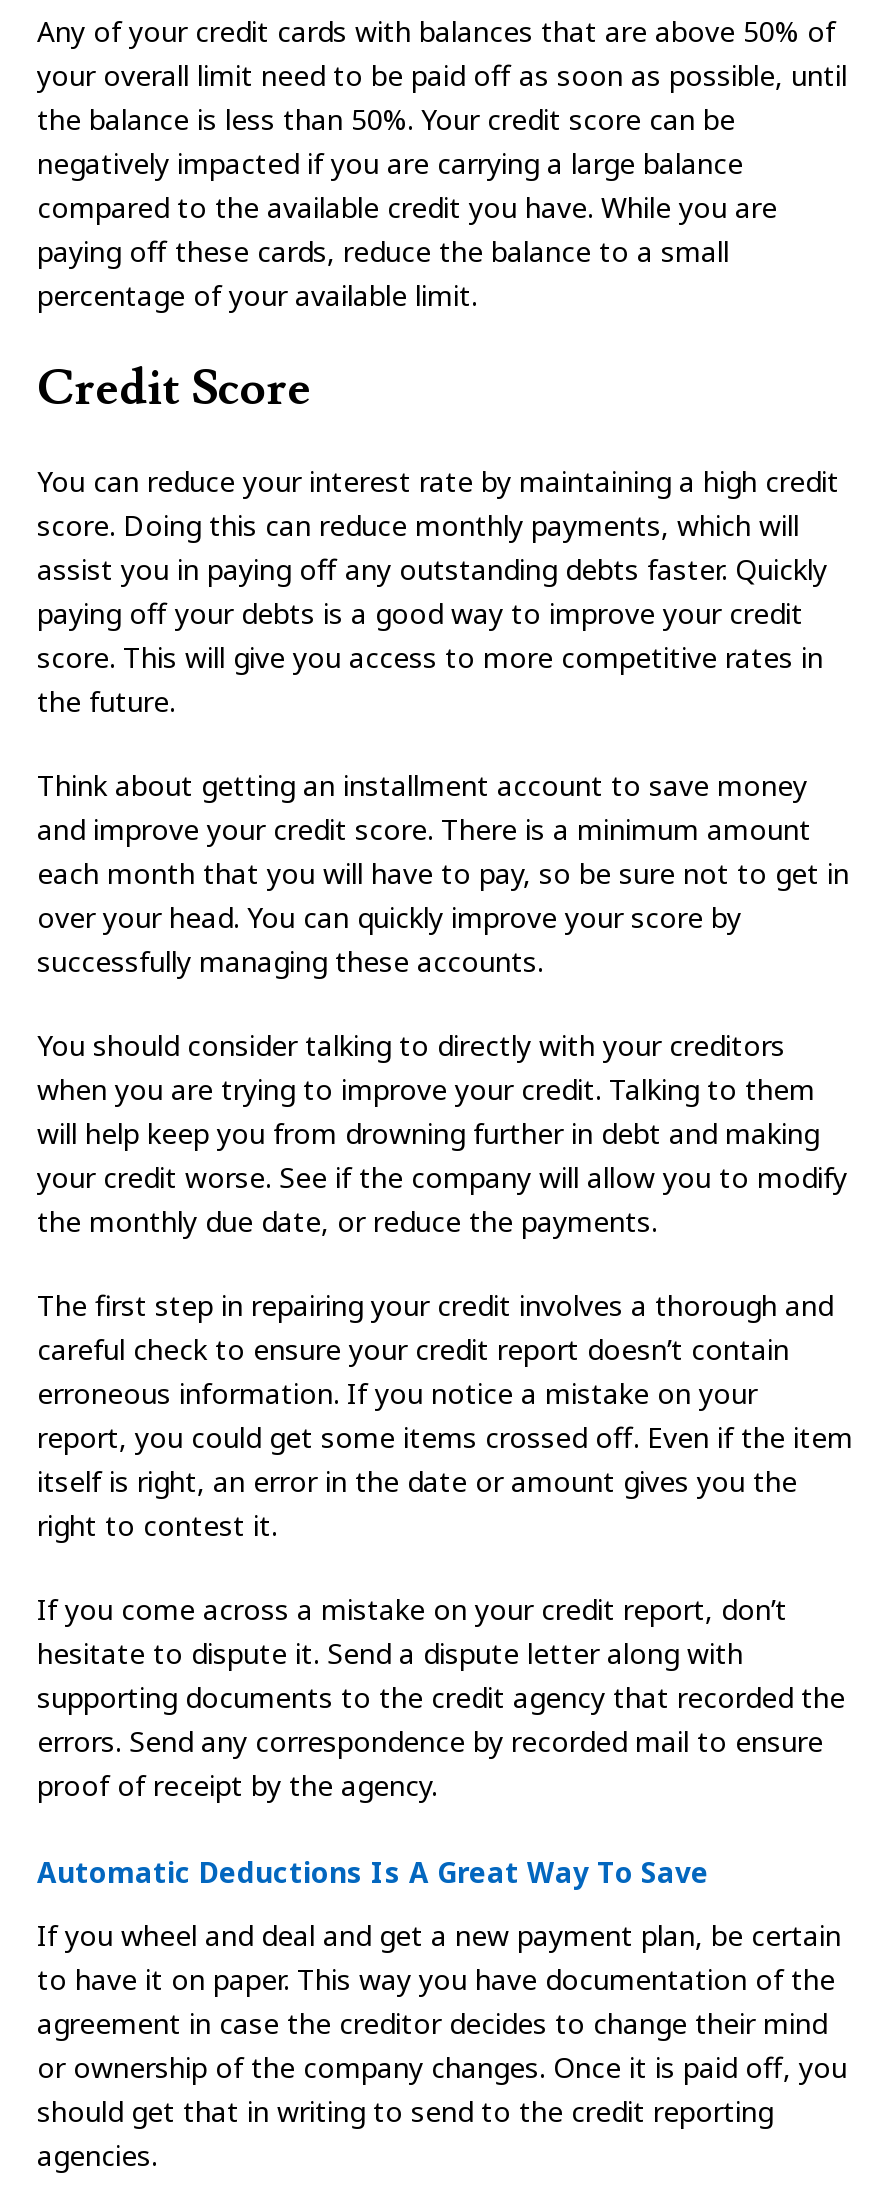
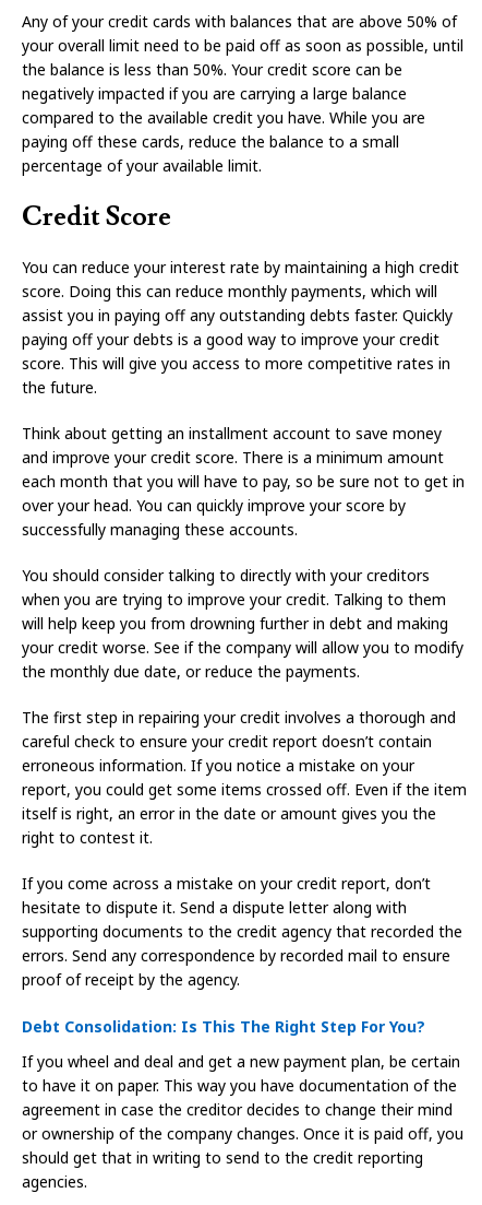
[37,1853,709,1891] Automatic Deductions Is A Great Way To Save -> [22,1016,425,1037] Debt Consolidation: Is This The Right Step For You?

